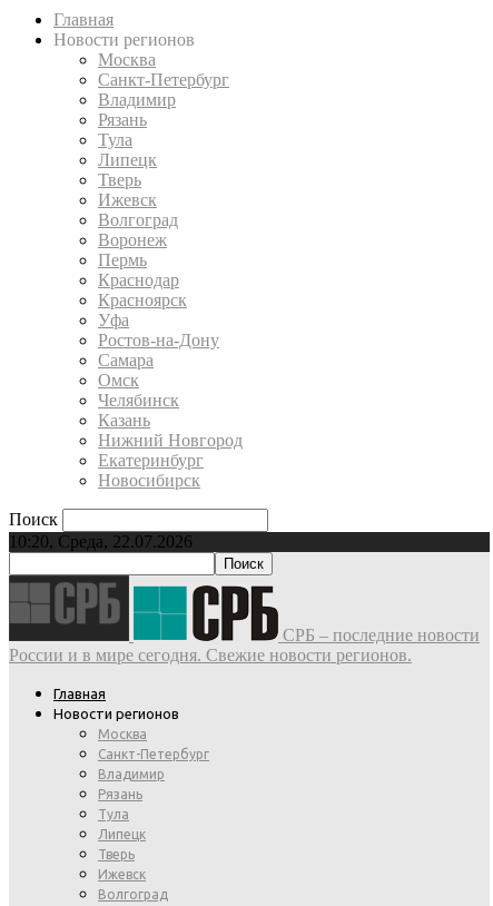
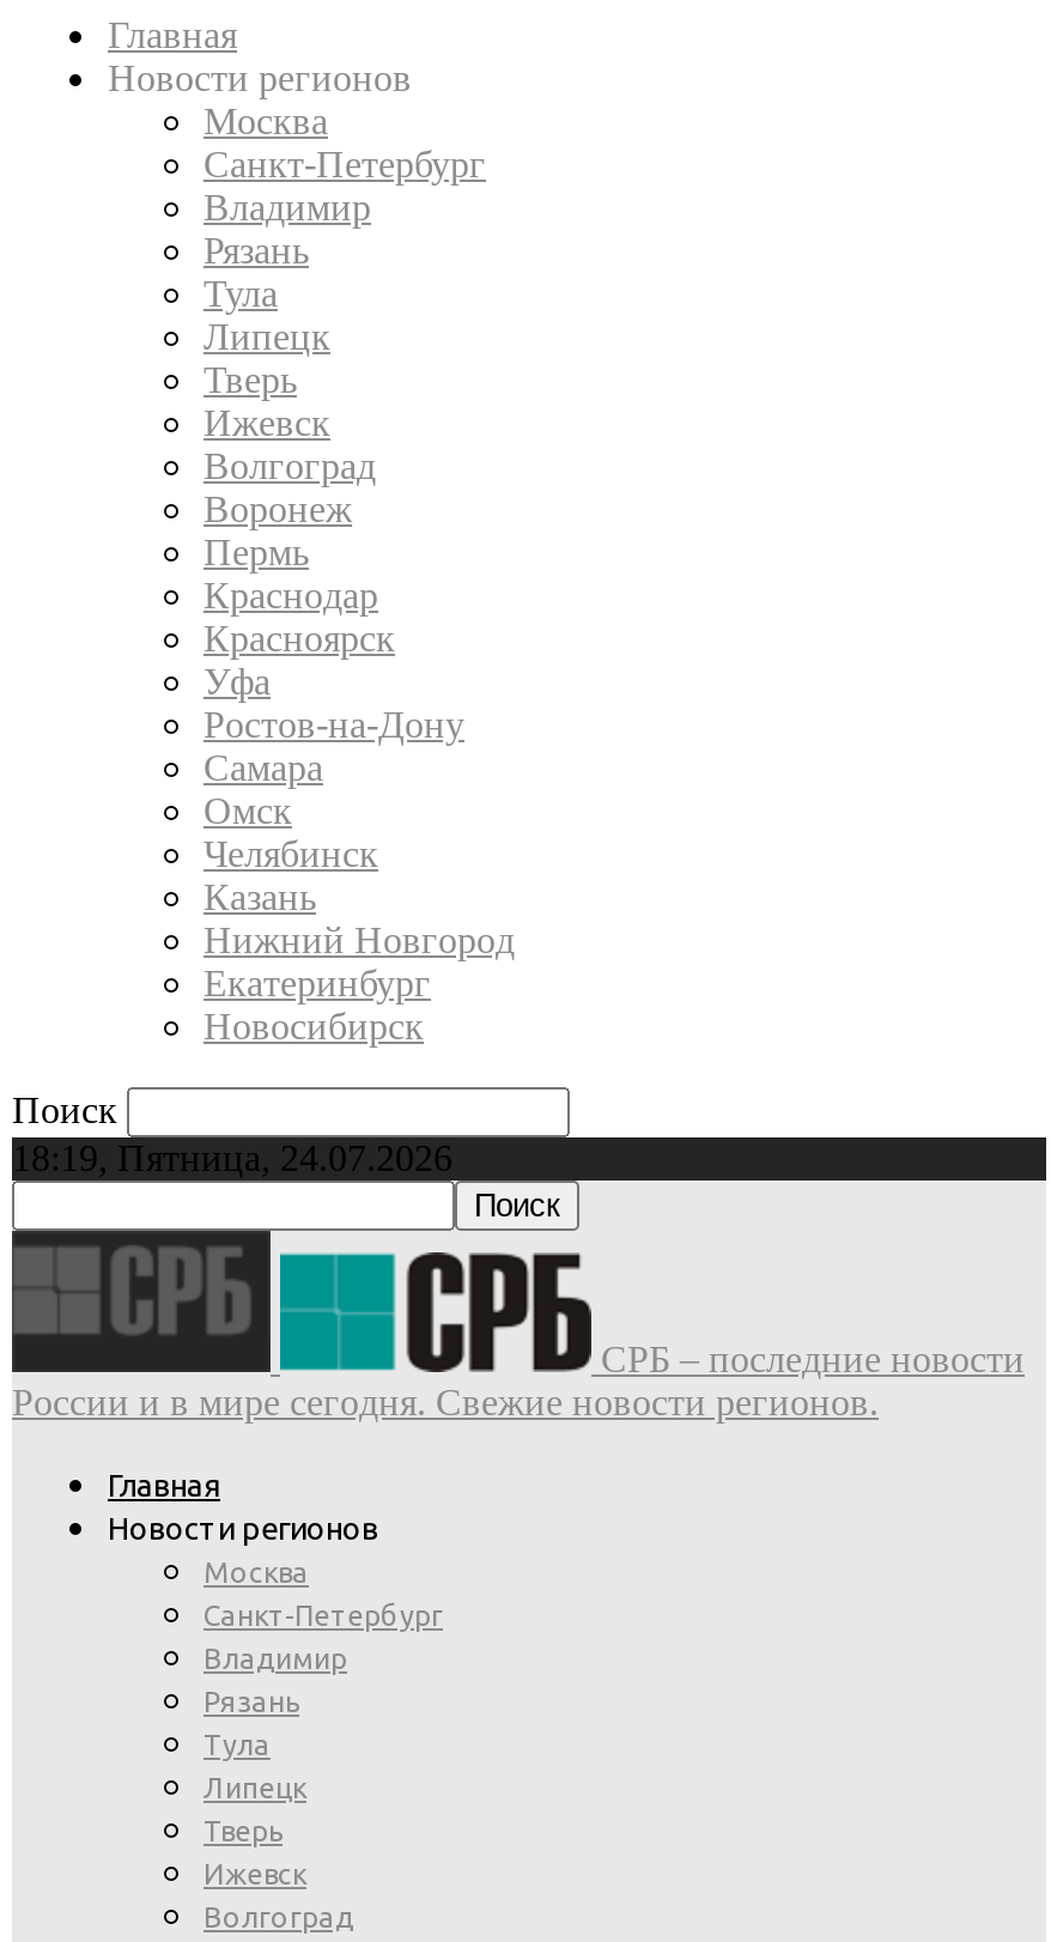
[9,532,193,551] 10:20, Среда, 22.07.2026 -> [12,1137,452,1178] 18:19, Пятница, 24.07.2026

